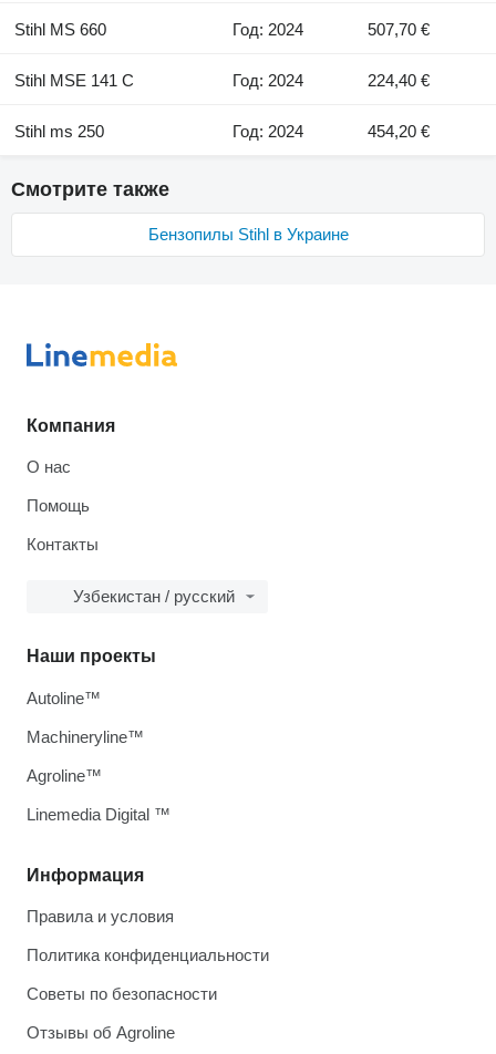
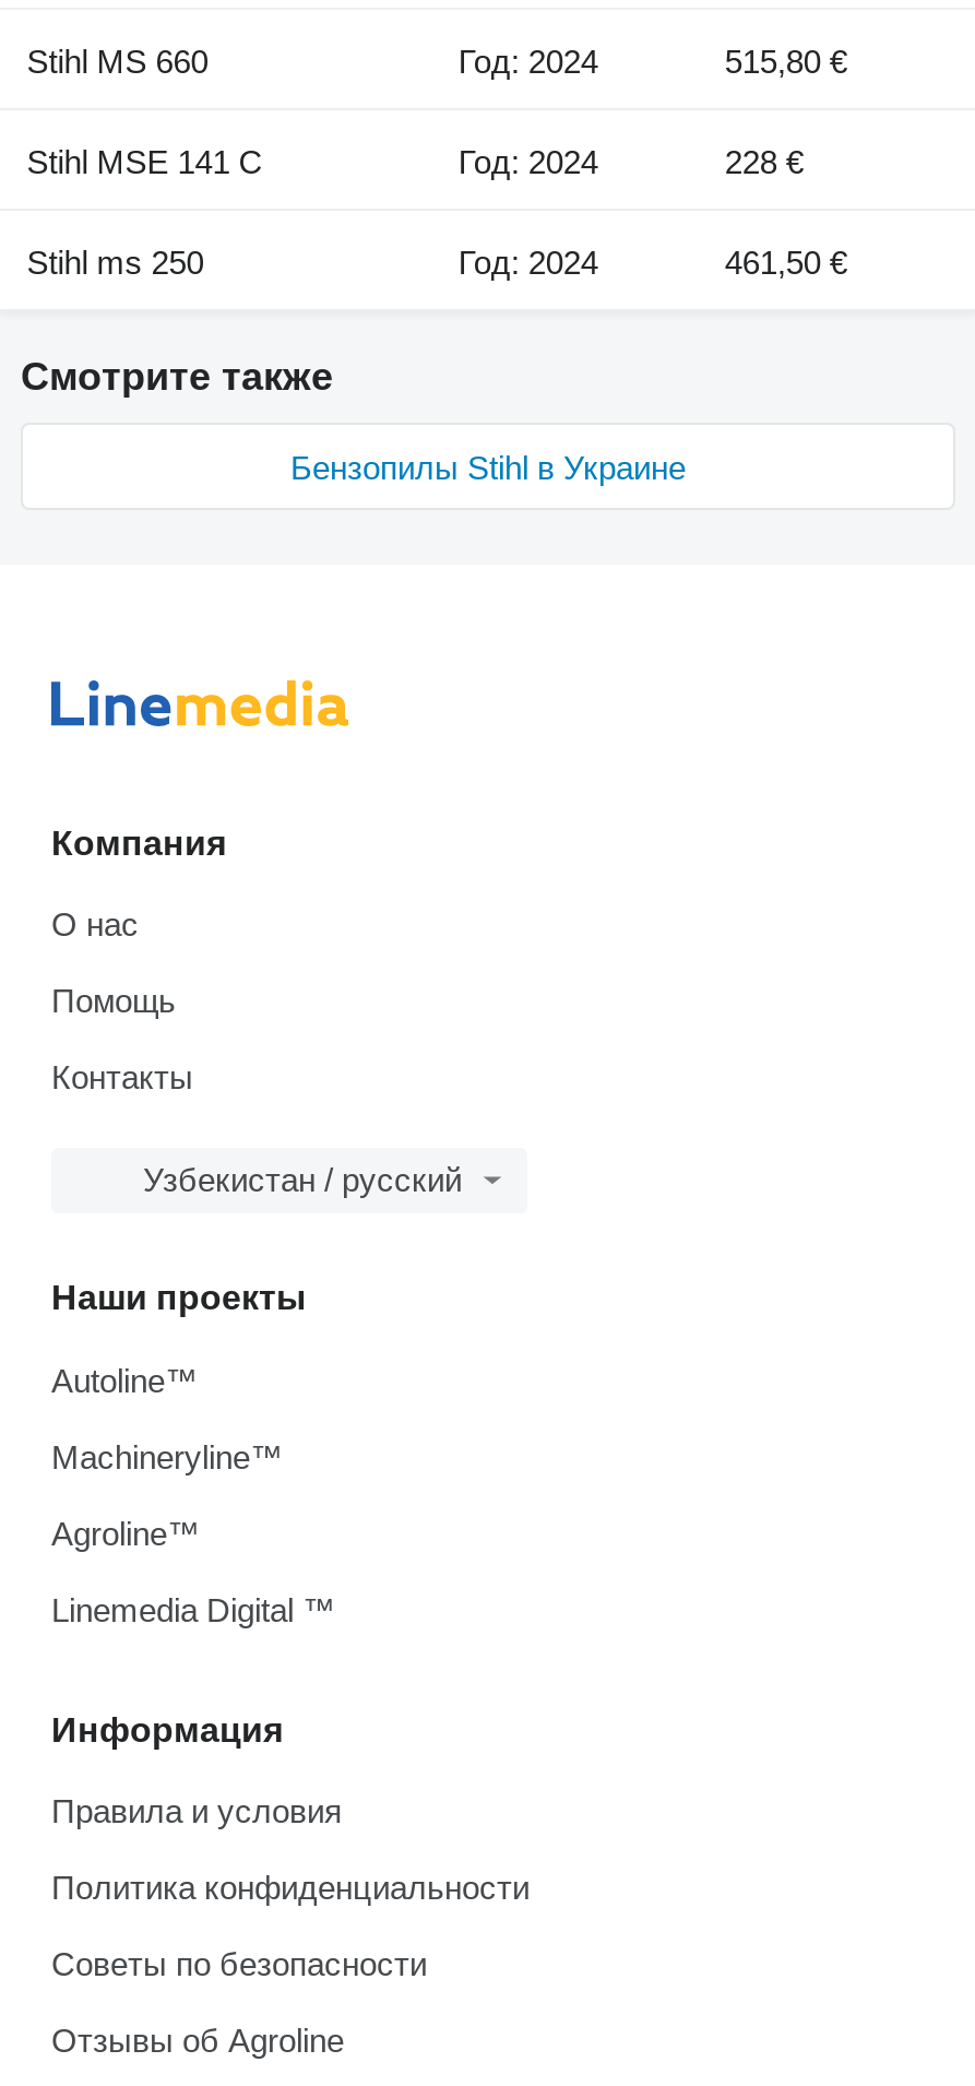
[368,20,430,39] 507,70 € -> [725,43,847,81] 515,80 €
[368,71,430,90] 224,40 € -> [725,144,803,181] 228 €
[368,122,430,140] 454,20 € -> [725,244,847,282] 461,50 €

